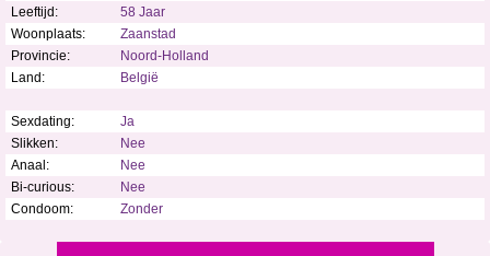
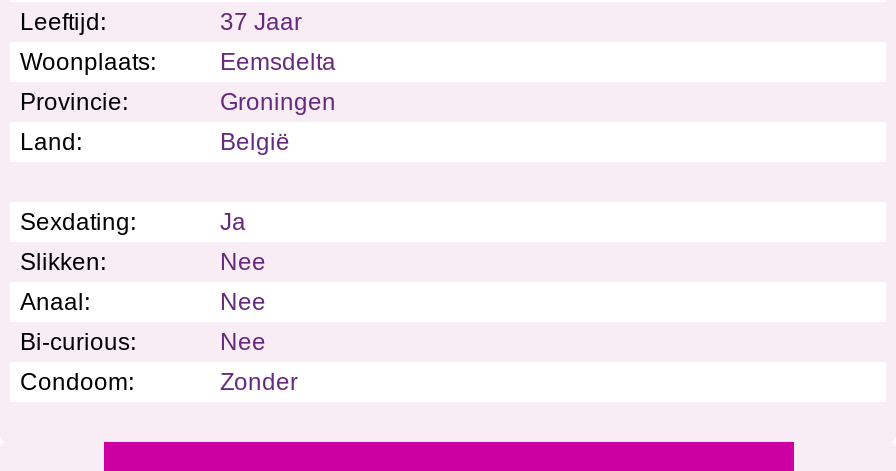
[120,4,165,20] 58 Jaar -> [220,8,302,36] 37 Jaar
[120,26,176,42] Zaanstad -> [220,48,336,76] Eemsdelta
[120,48,209,63] Noord-Holland -> [220,88,336,116] Groningen

